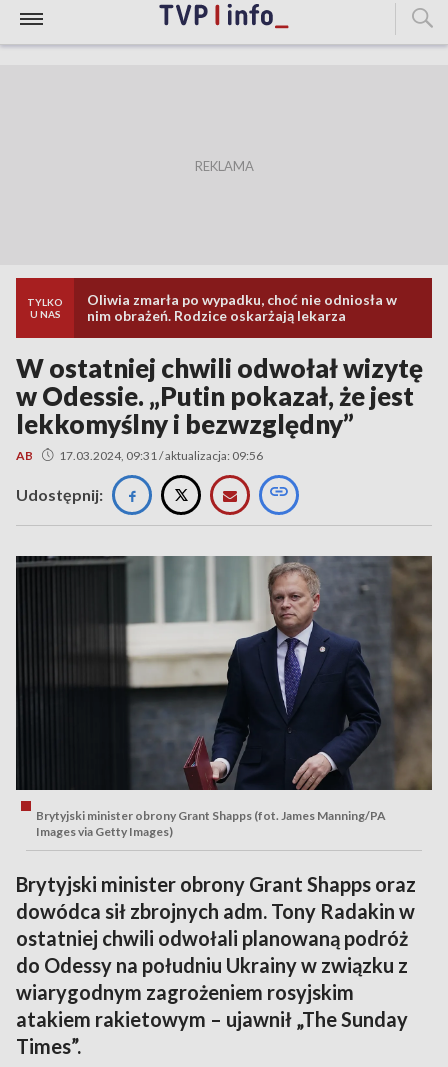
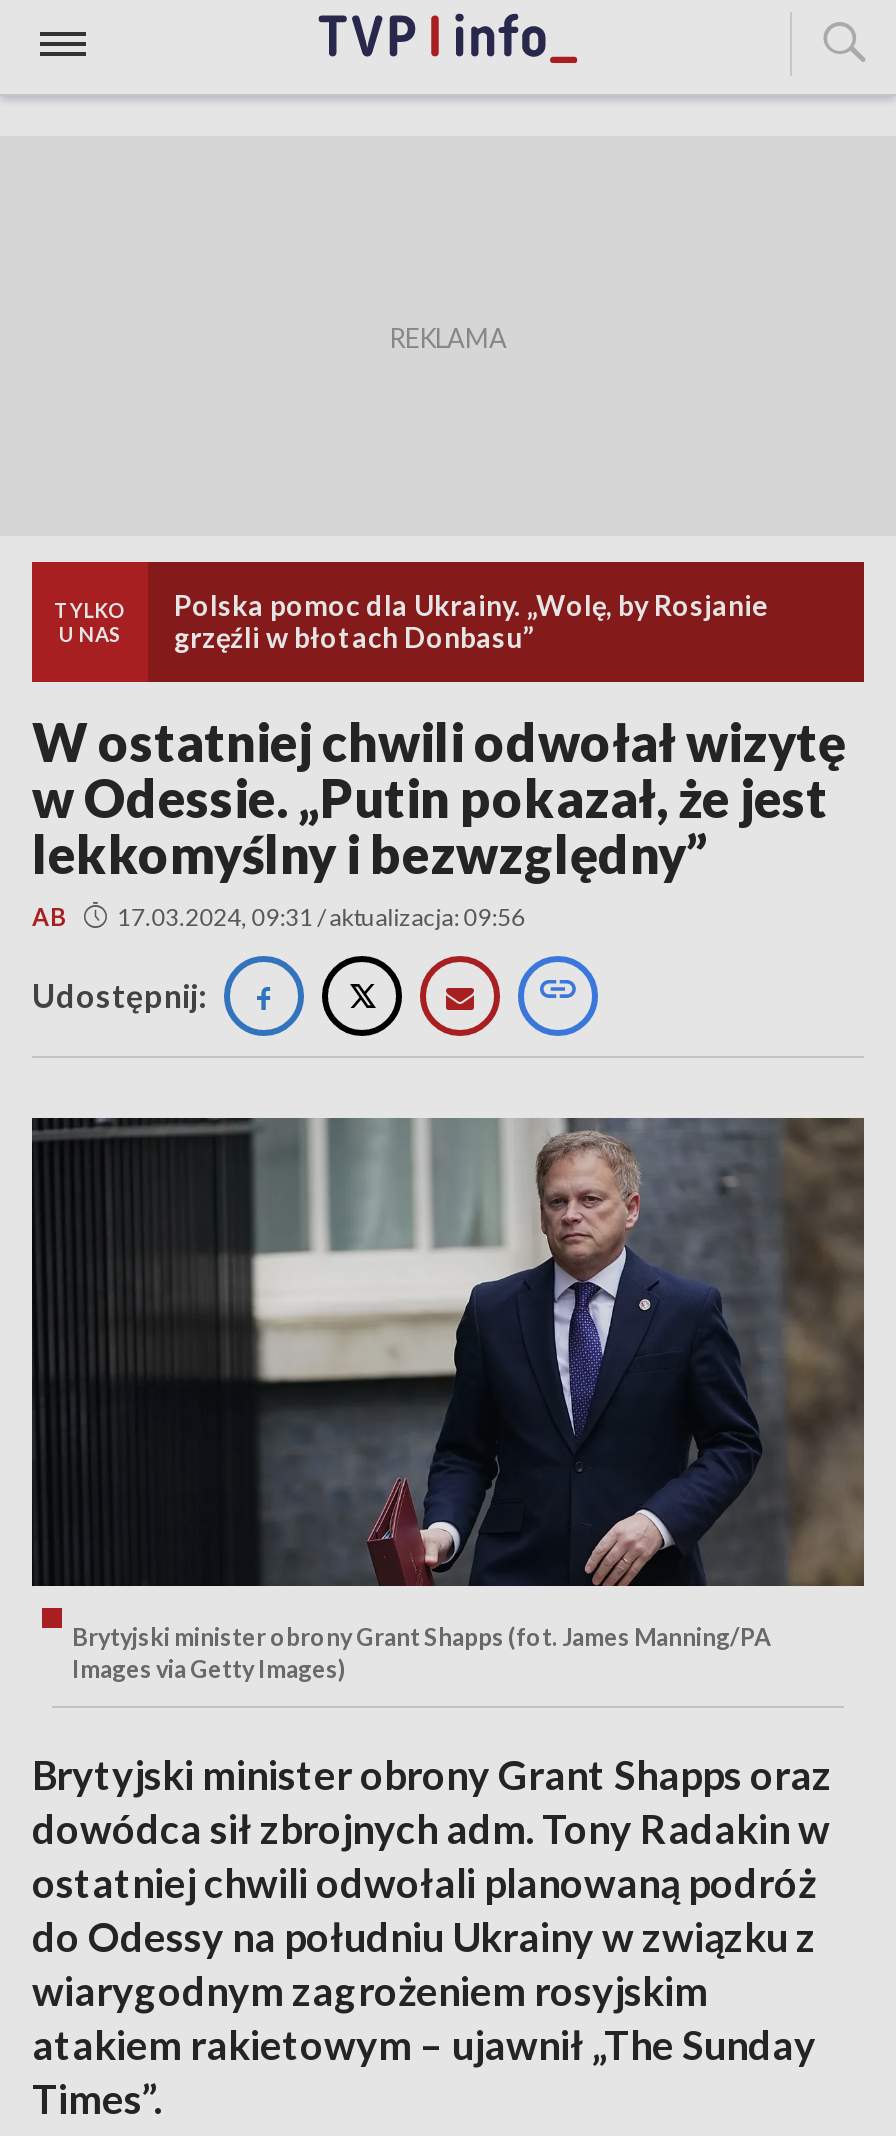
[87,291,397,324] Oliwia zmarła po wypadku, choć nie odniosła w | nim obrażeń. Rodzice oskarżają lekarza -> [174,588,768,654] Polska pomoc dla Ukrainy. „Wolę, by Rosjanie | grzęźli w błotach Donbasu”

